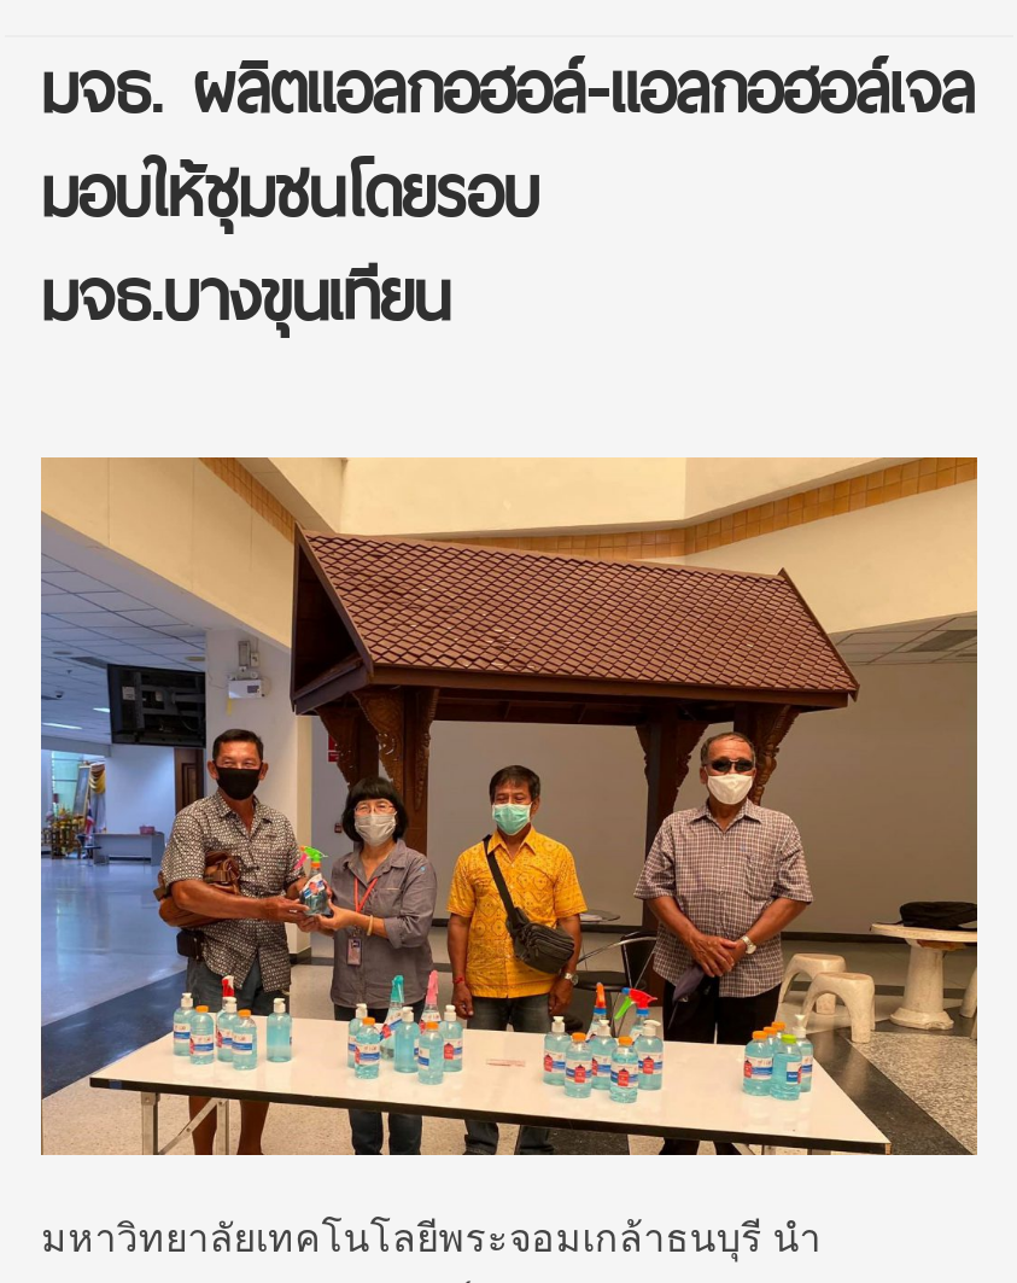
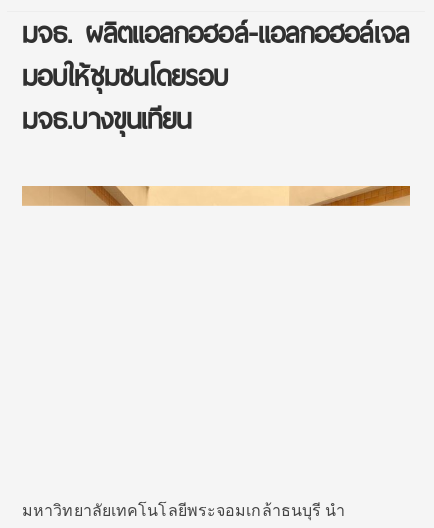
[39,503,980,1157] [image] -> none

